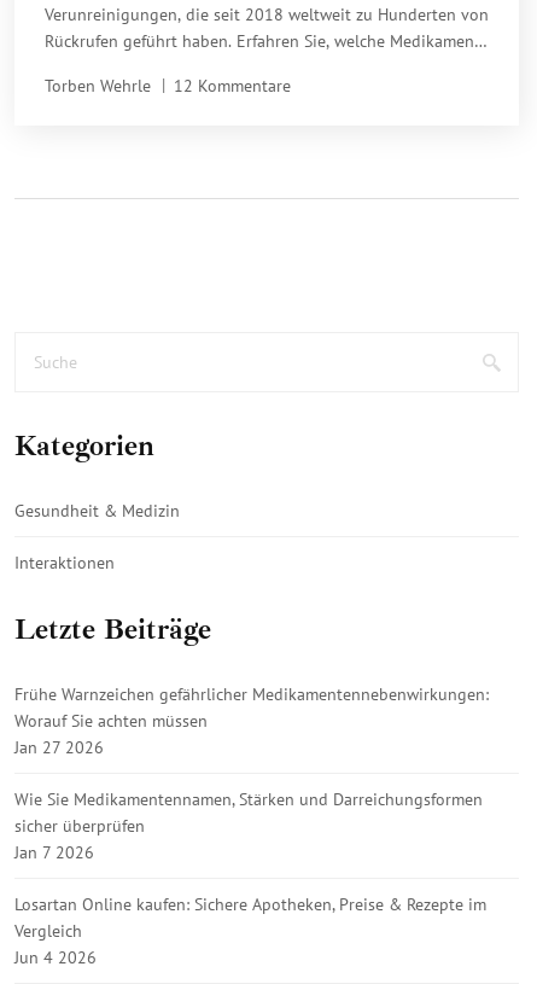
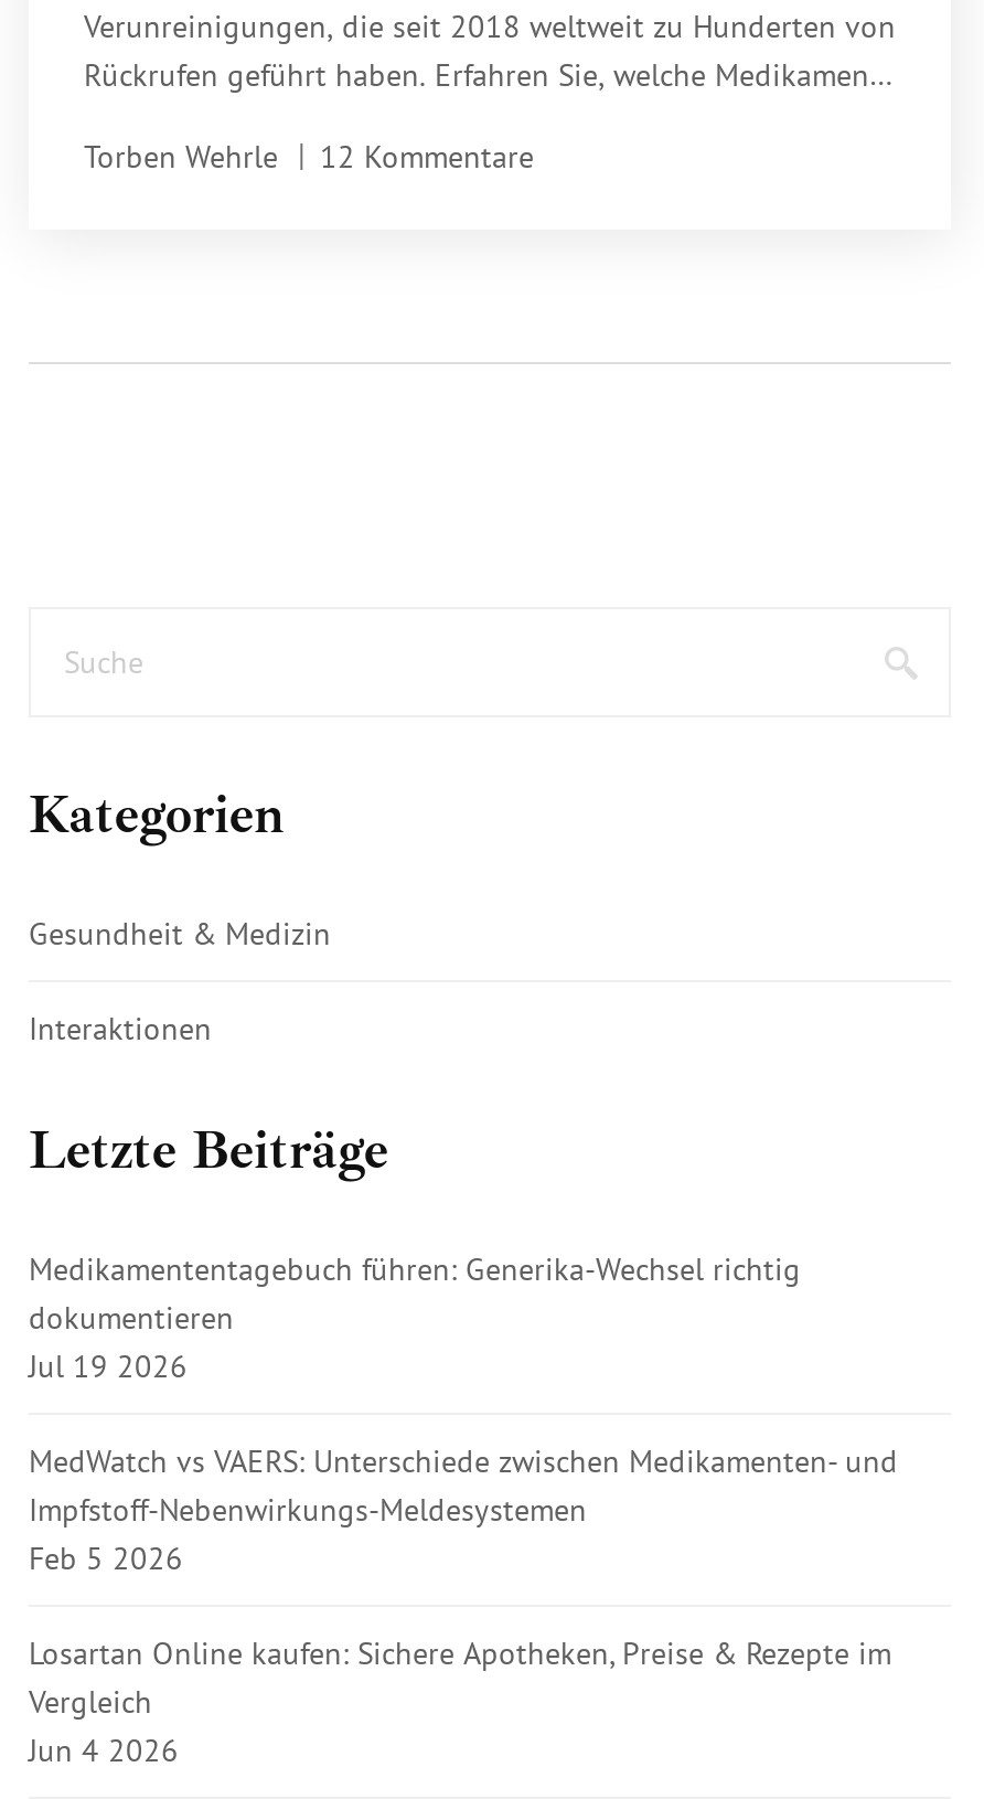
[14,683,489,758] Frühe Warnzeichen gefährlicher Medikamentennebenwirkungen: | Worauf Sie achten müssen | Jan 27 2026 -> [29,1248,801,1385] Medikamententagebuch führen: Generika-Wechsel richtig | dokumentieren | Jul 19 2026
[14,788,483,863] Wie Sie Medikamentennamen, Stärken und Darreichungsformen | sicher überprüfen | Jan 7 2026 -> [29,1441,898,1577] MedWatch vs VAERS: Unterschiede zwischen Medikamenten- und | Impfstoff-Nebenwirkungs-Meldesystemen | Feb 5 2026

